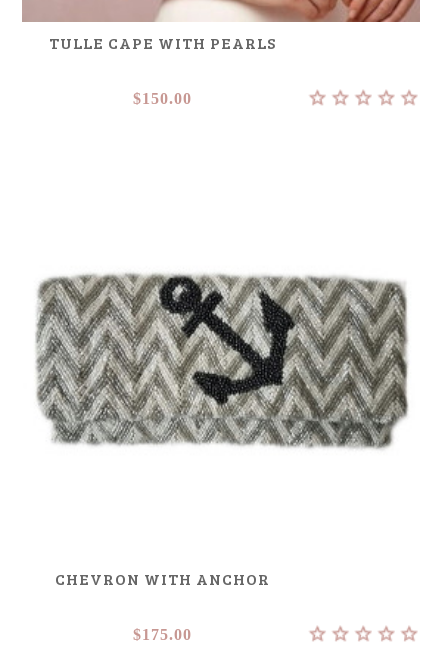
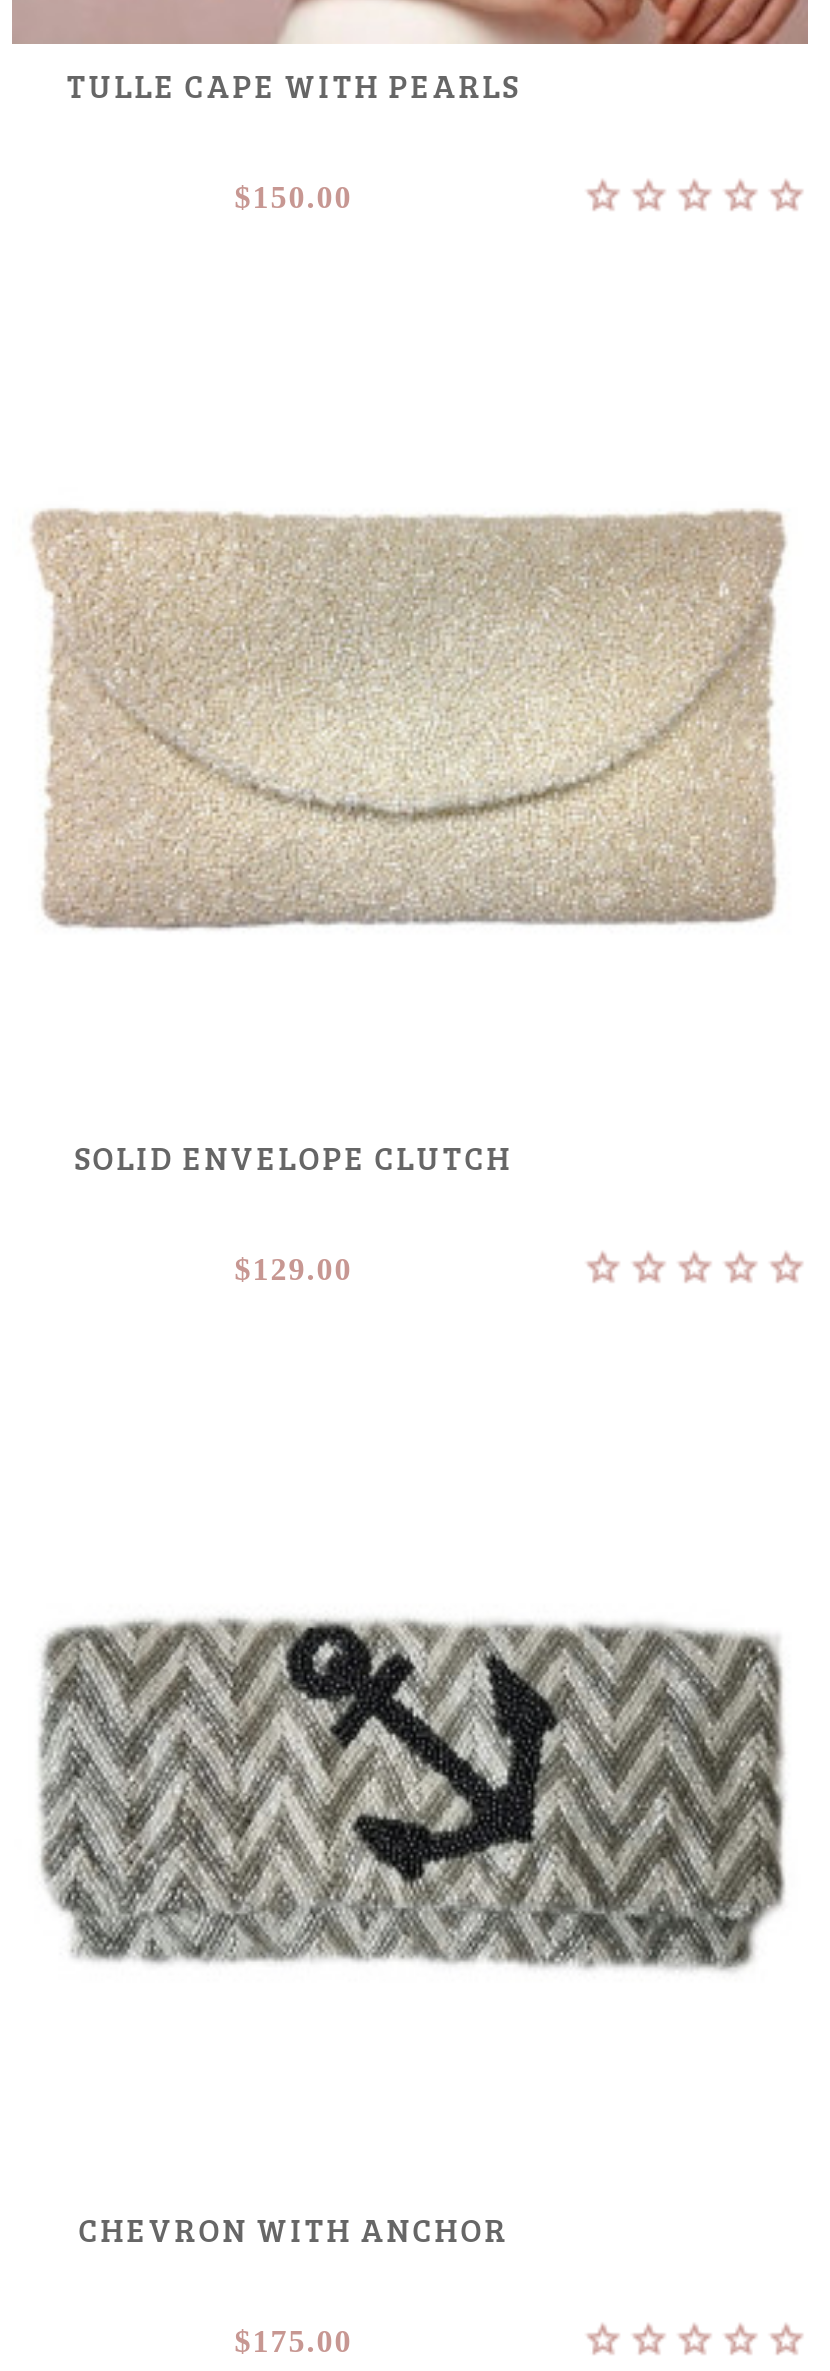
none -> [30,508,788,932] [image]
none -> [75,1136,513,1286] SOLID ENVELOPE CLUTCH | $129.00

